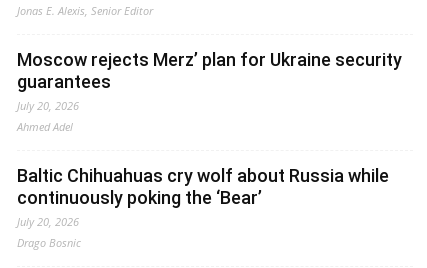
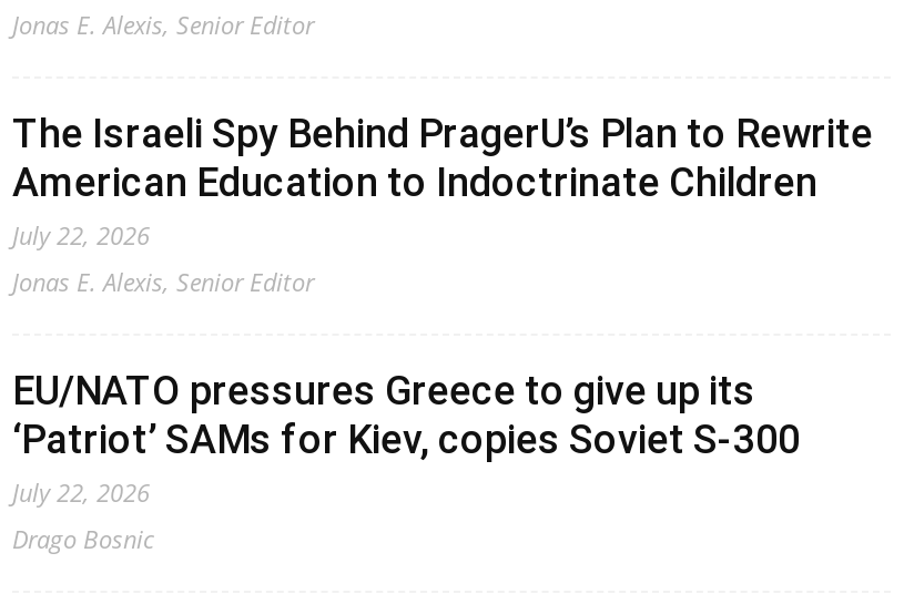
[17,49,402,134] Moscow rejects Merz’ plan for Ukraine security | guarantees | July 20, 2026 | Ahmed Adel -> [12,109,873,297] The Israeli Spy Behind PragerU’s Plan to Rewrite | American Education to Indoctrinate Children | July 22, 2026 | Jonas E. Alexis, Senior Editor
[17,165,389,229] Baltic Chihuahuas cry wolf about Russia while | continuously poking the ‘Bear’ | July 20, 2026 -> [12,366,800,508] EU/NATO pressures Greece to give up its | ‘Patriot’ SAMs for Kiev, copies Soviet S-300 | July 22, 2026

